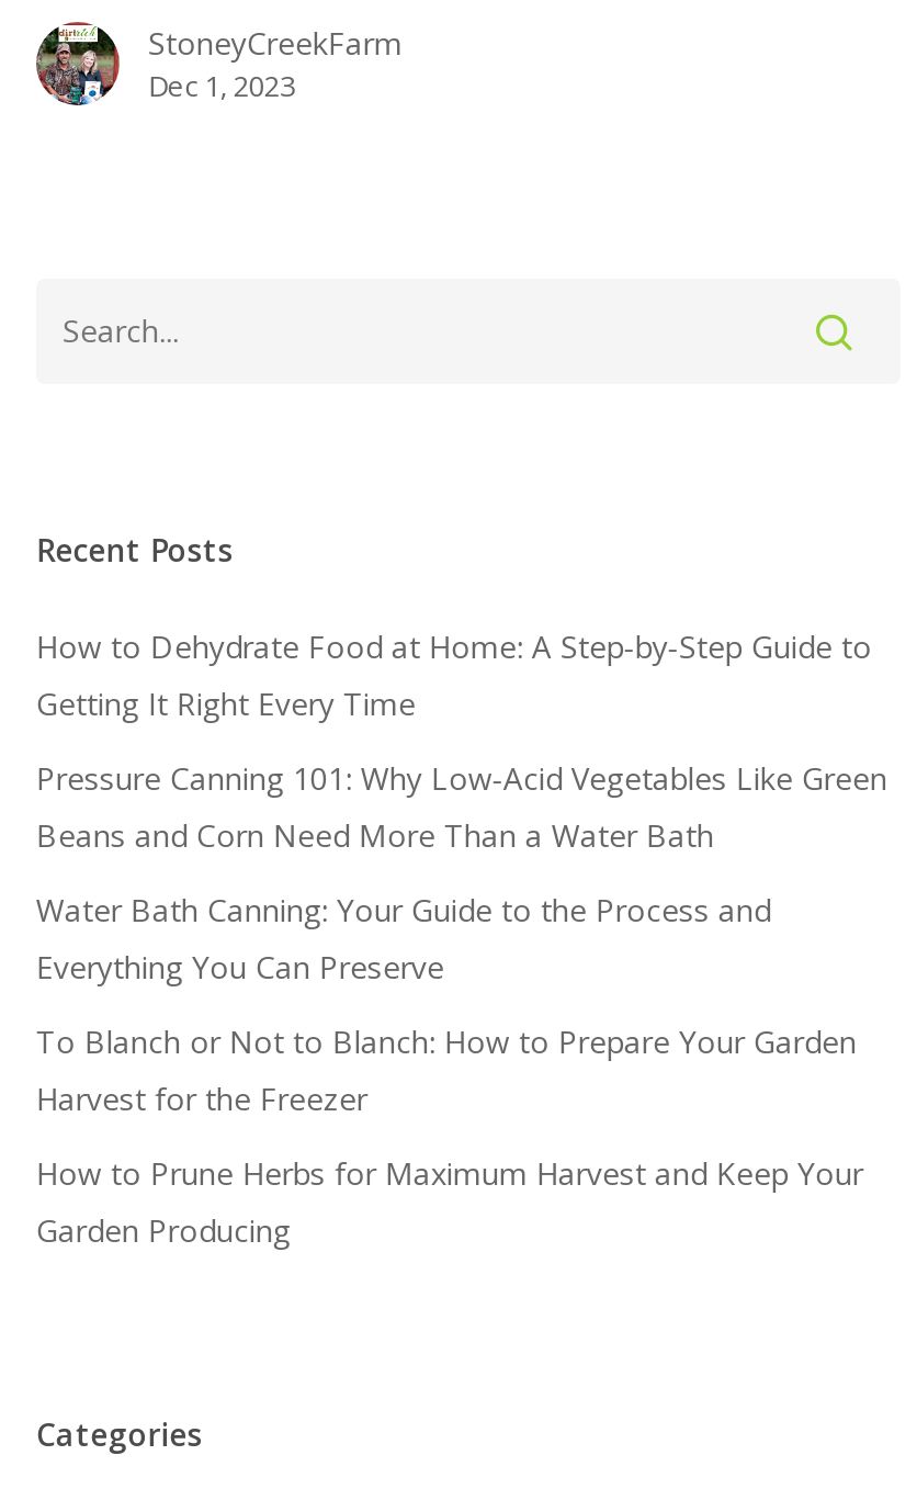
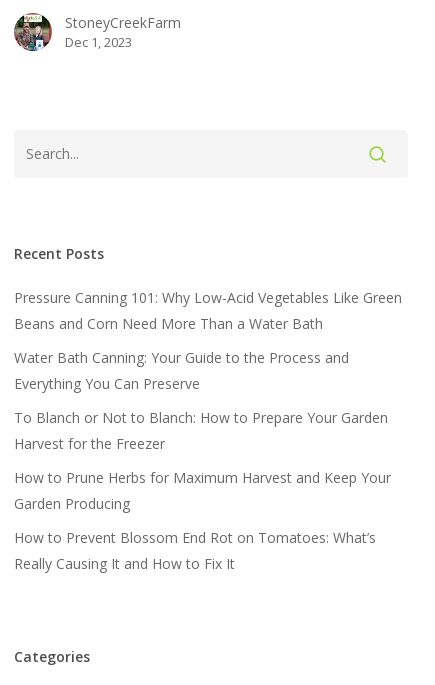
[36,625,872,723] How to Dehydrate Food at Home: A Step-by-Step Guide to | Getting It Right Every Time -> none
moved [36,756,887,1250] -> [14,288,402,513]: Pressure Canning 101: Why Low-Acid Vegetables Like Green | Beans and Corn Need More Than a Water Bath | Water Bath Canning: Your Guide to the Process and | Everything You Can Preserve | To Blanch or Not to Blanch: How to Prepare Your Garden | Harvest for the Freezer | How to Prune Herbs for Maximum Harvest and Keep Your | Garden Producing
none -> [14,528,376,573] How to Prevent Blossom End Rot on Tomatoes: What’s | Really Causing It and How to Fix It

